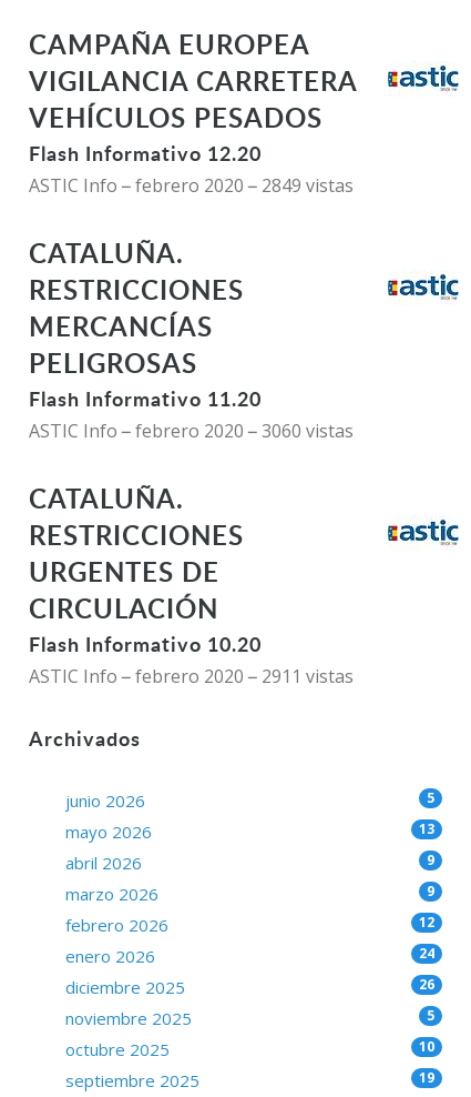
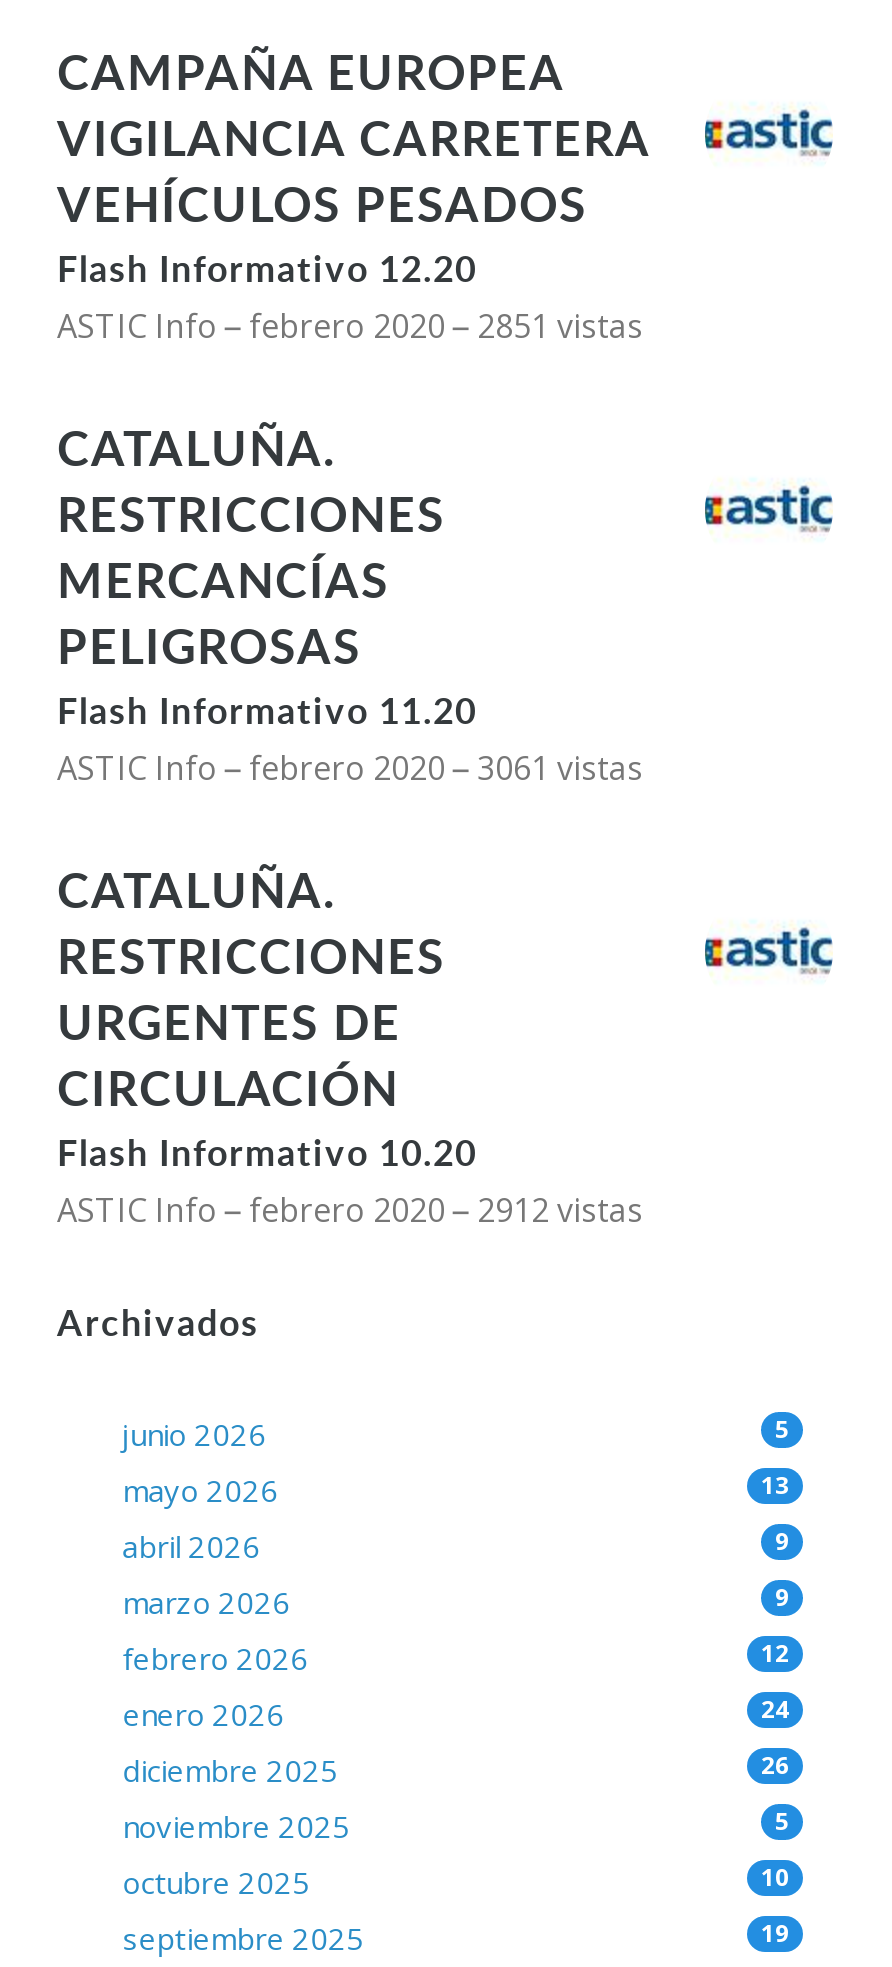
[135,173,354,198] febrero 2020 2849 vistas -> [249,304,643,348] febrero 2020 2851 vistas
[135,419,354,443] febrero 2020 3060 vistas -> [249,746,643,790] febrero 2020 3061 vistas
[135,664,354,688] febrero 2020 2911 vistas -> [249,1188,643,1232] febrero 2020 2912 vistas

